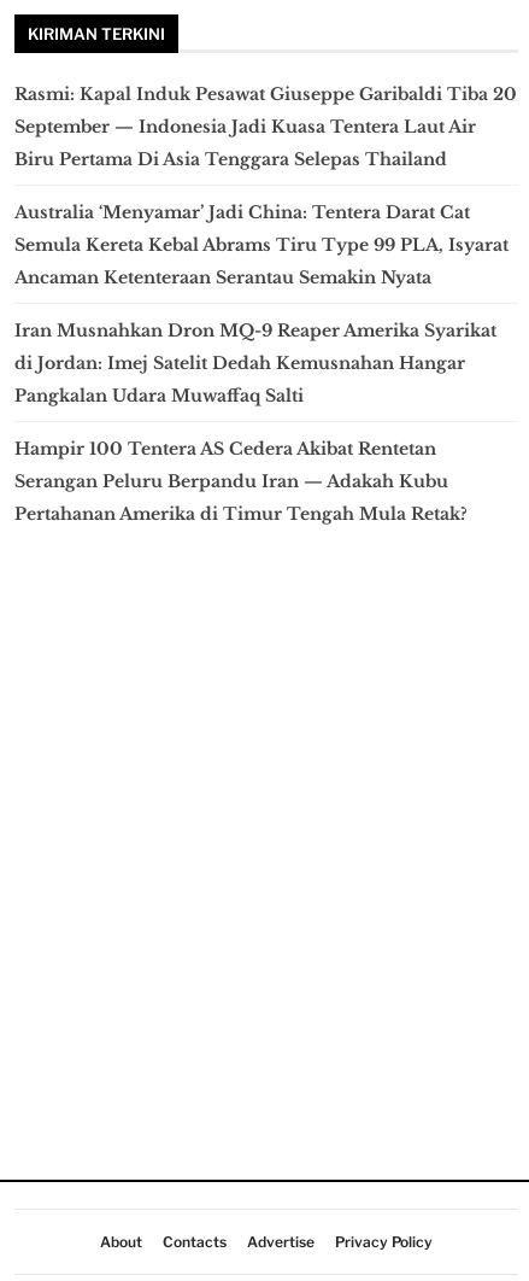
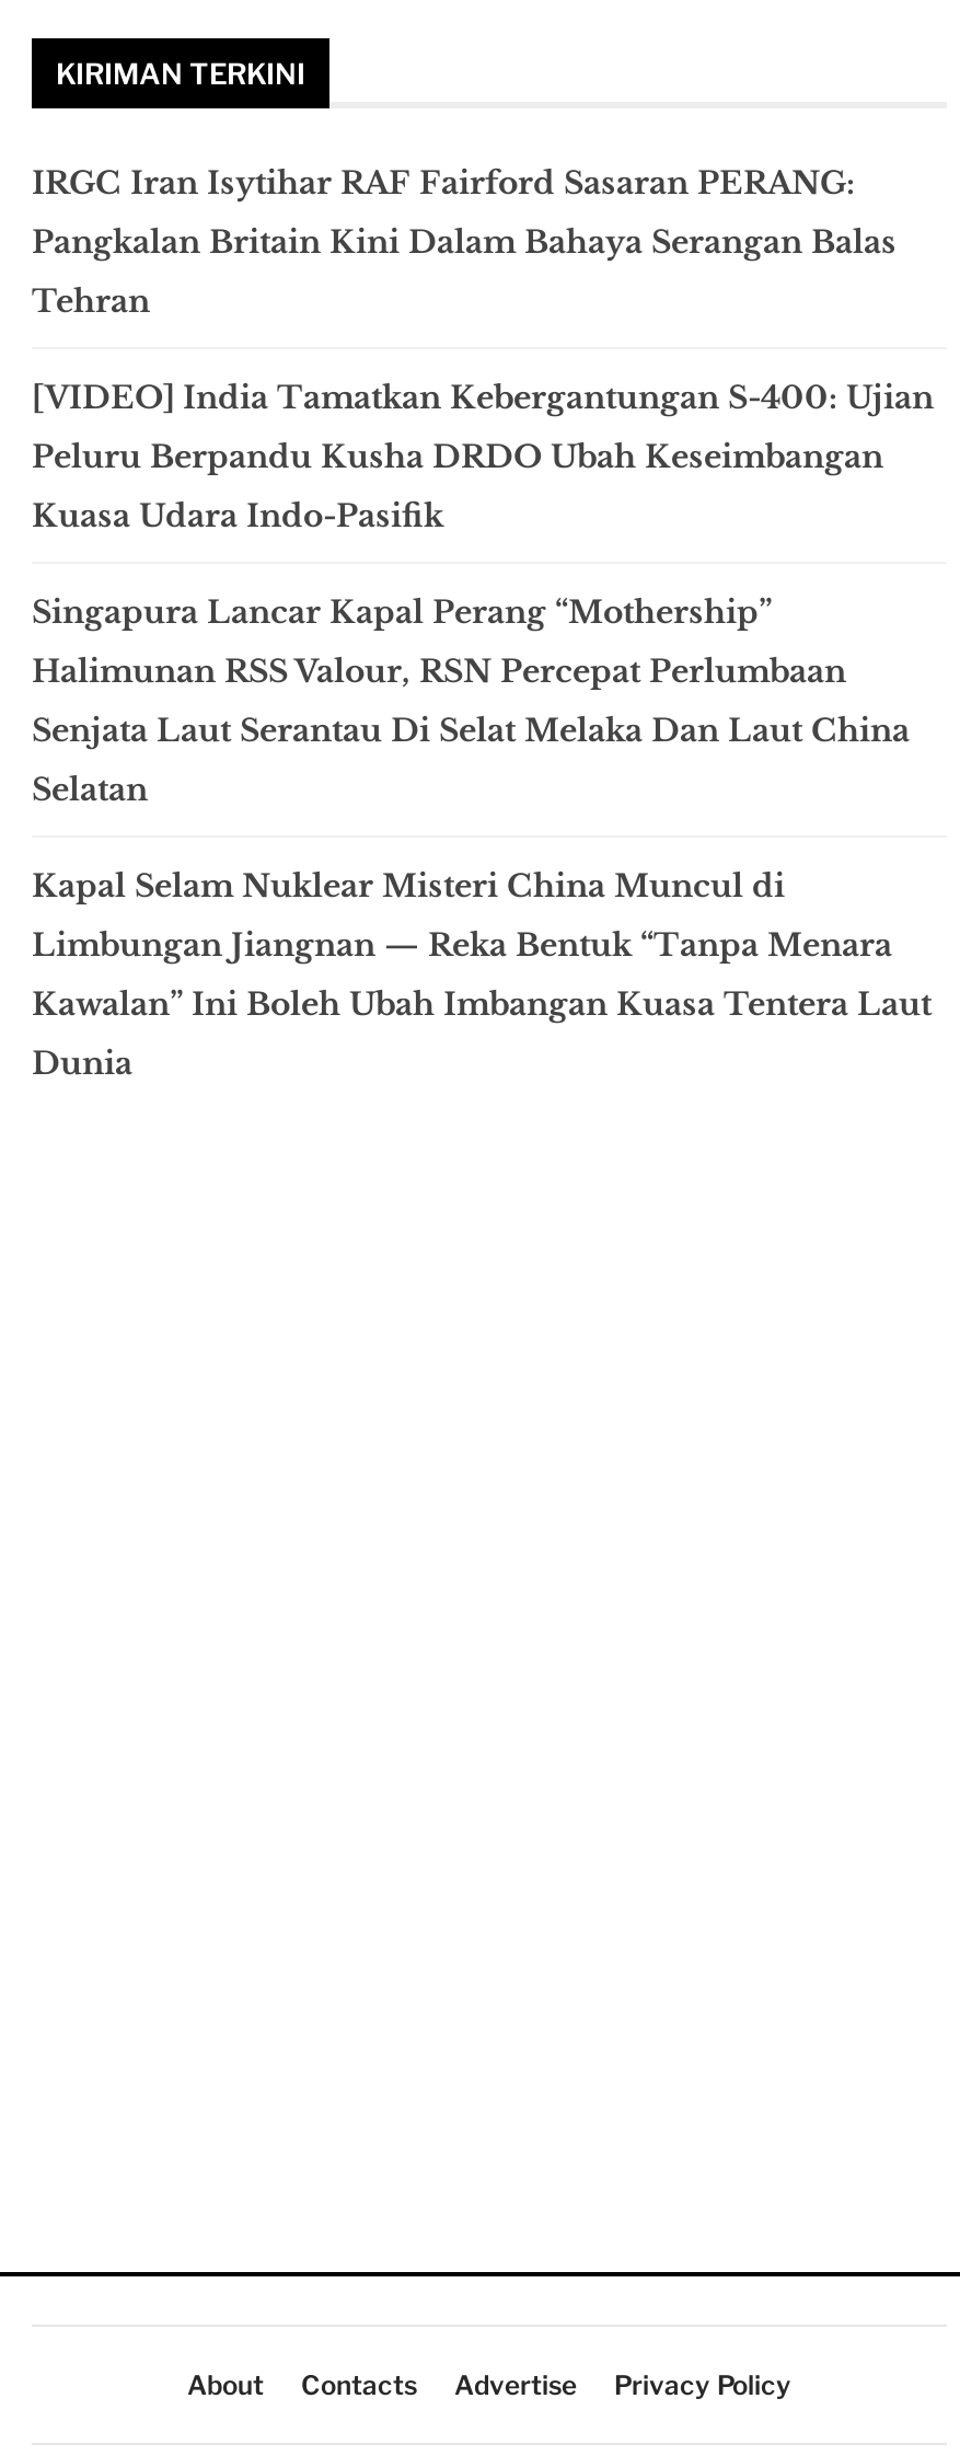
[14,83,517,524] Rasmi: Kapal Induk Pesawat Giuseppe Garibaldi Tiba 20 | September — Indonesia Jadi Kuasa Tentera Laut Air | Biru Pertama Di Asia Tenggara Selepas Thailand | Australia ‘Menyamar’ Jadi China: Tentera Darat Cat | Semula Kereta Kebal Abrams Tiru Type 99 PLA, Isyarat | Ancaman Ketenteraan Serantau Semakin Nyata | Iran Musnahkan Dron MQ-9 Reaper Amerika Syarikat | di Jordan: Imej Satelit Dedah Kemusnahan Hangar | Pangkalan Udara Muwaffaq Salti | Hampir 100 Tentera AS Cedera Akibat Rentetan | Serangan Peluru Berpandu Iran — Adakah Kubu | Pertahanan Amerika di Timur Tengah Mula Retak? -> [32,162,934,1082] IRGC Iran Isytihar RAF Fairford Sasaran PERANG: | Pangkalan Britain Kini Dalam Bahaya Serangan Balas | Tehran | [VIDEO] India Tamatkan Kebergantungan S-400: Ujian | Peluru Berpandu Kusha DRDO Ubah Keseimbangan | Kuasa Udara Indo-Pasifik | Singapura Lancar Kapal Perang “Mothership” | Halimunan RSS Valour, RSN Percepat Perlumbaan | Senjata Laut Serantau Di Selat Melaka Dan Laut China | Selatan | Kapal Selam Nuklear Misteri China Muncul di | Limbungan Jiangnan — Reka Bentuk “Tanpa Menara | Kawalan” Ini Boleh Ubah Imbangan Kuasa Tentera Laut | Dunia

